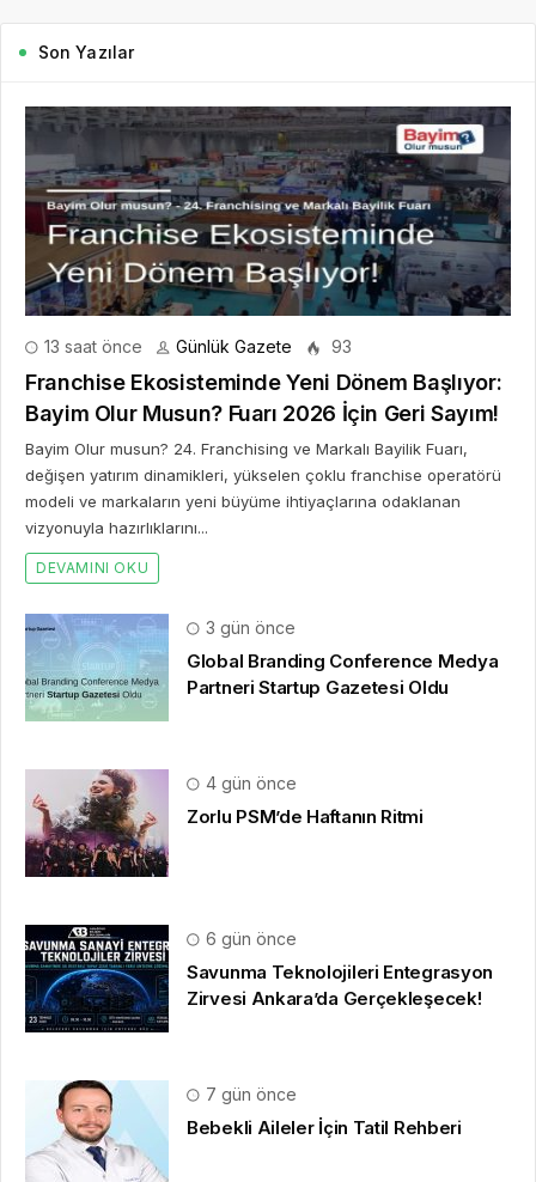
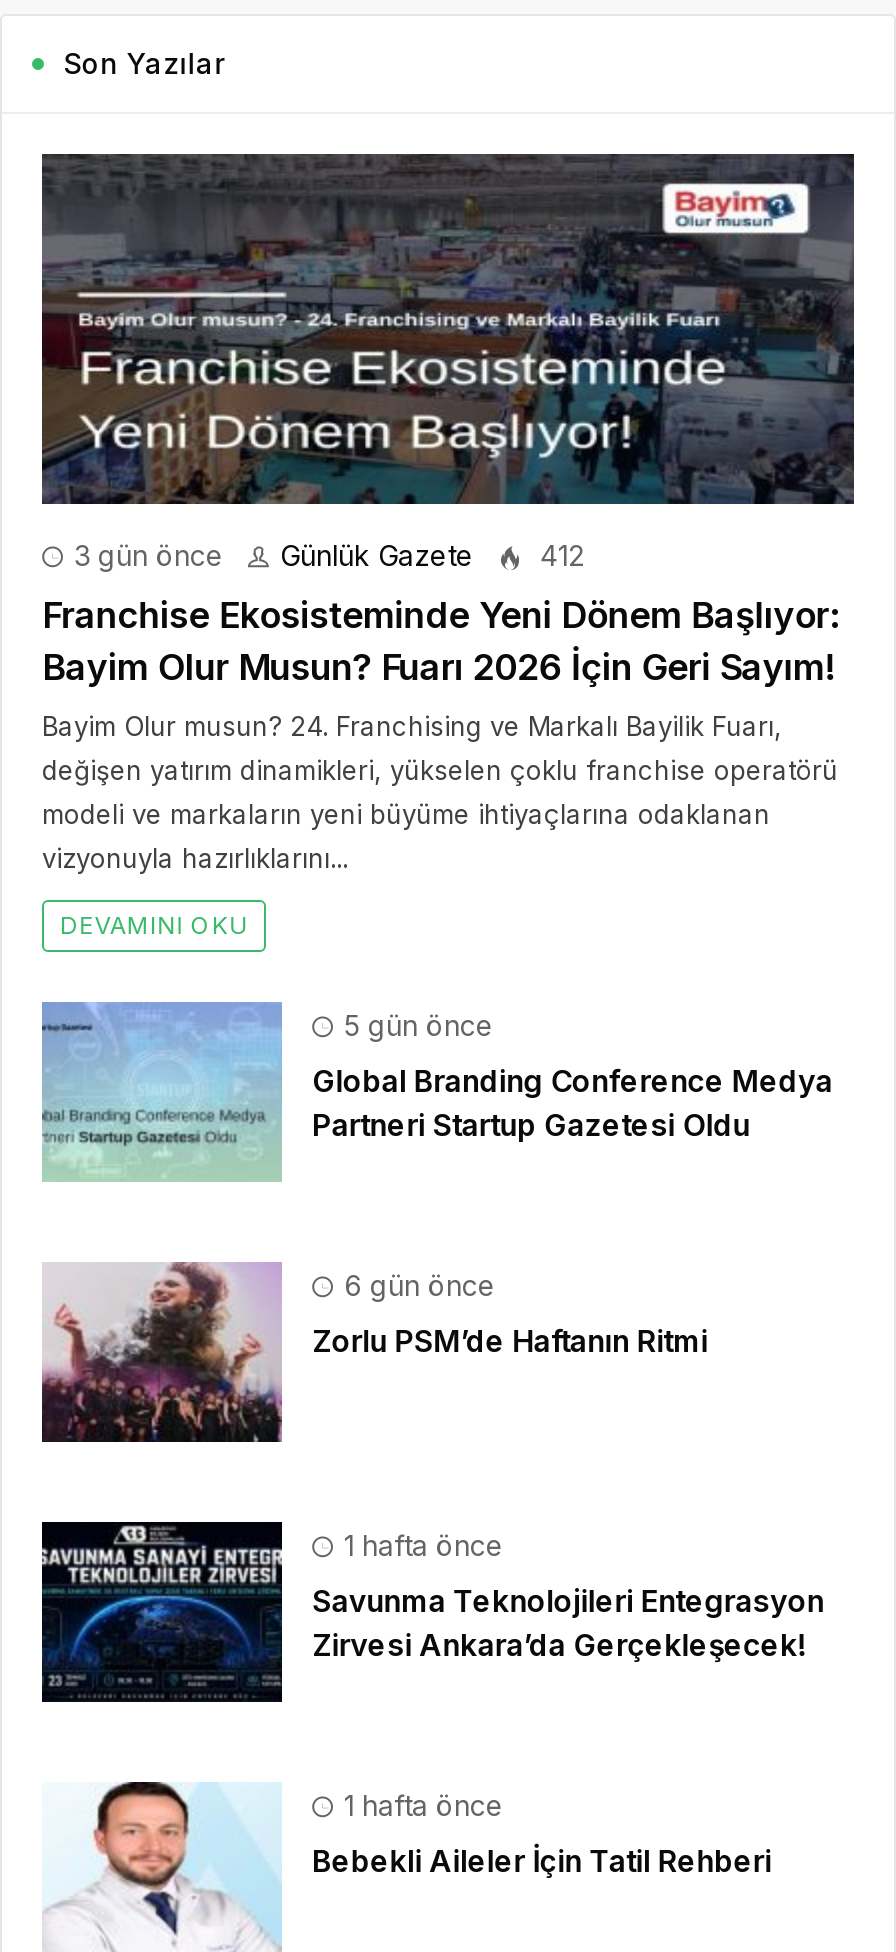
[39,336,142,356] 13 saat önce -> [66,537,224,571] 3 gün önce
[327,336,352,356] 93 -> [532,537,584,571] 412
[201,617,296,637] 3 gün önce -> [336,1007,494,1041] 5 gün önce
[201,772,297,793] 4 gün önce -> [336,1267,496,1301] 6 gün önce
[201,928,297,948] 6 gün önce -> [336,1527,504,1561] 1 hafta önce
[201,1084,297,1104] 7 gün önce -> [336,1787,504,1821] 1 hafta önce

